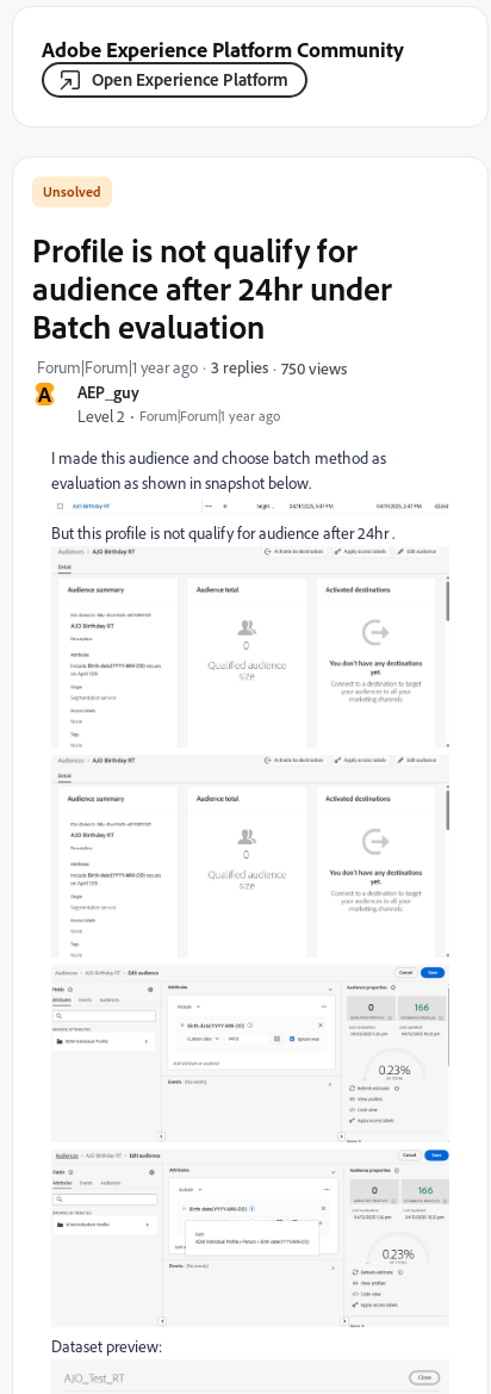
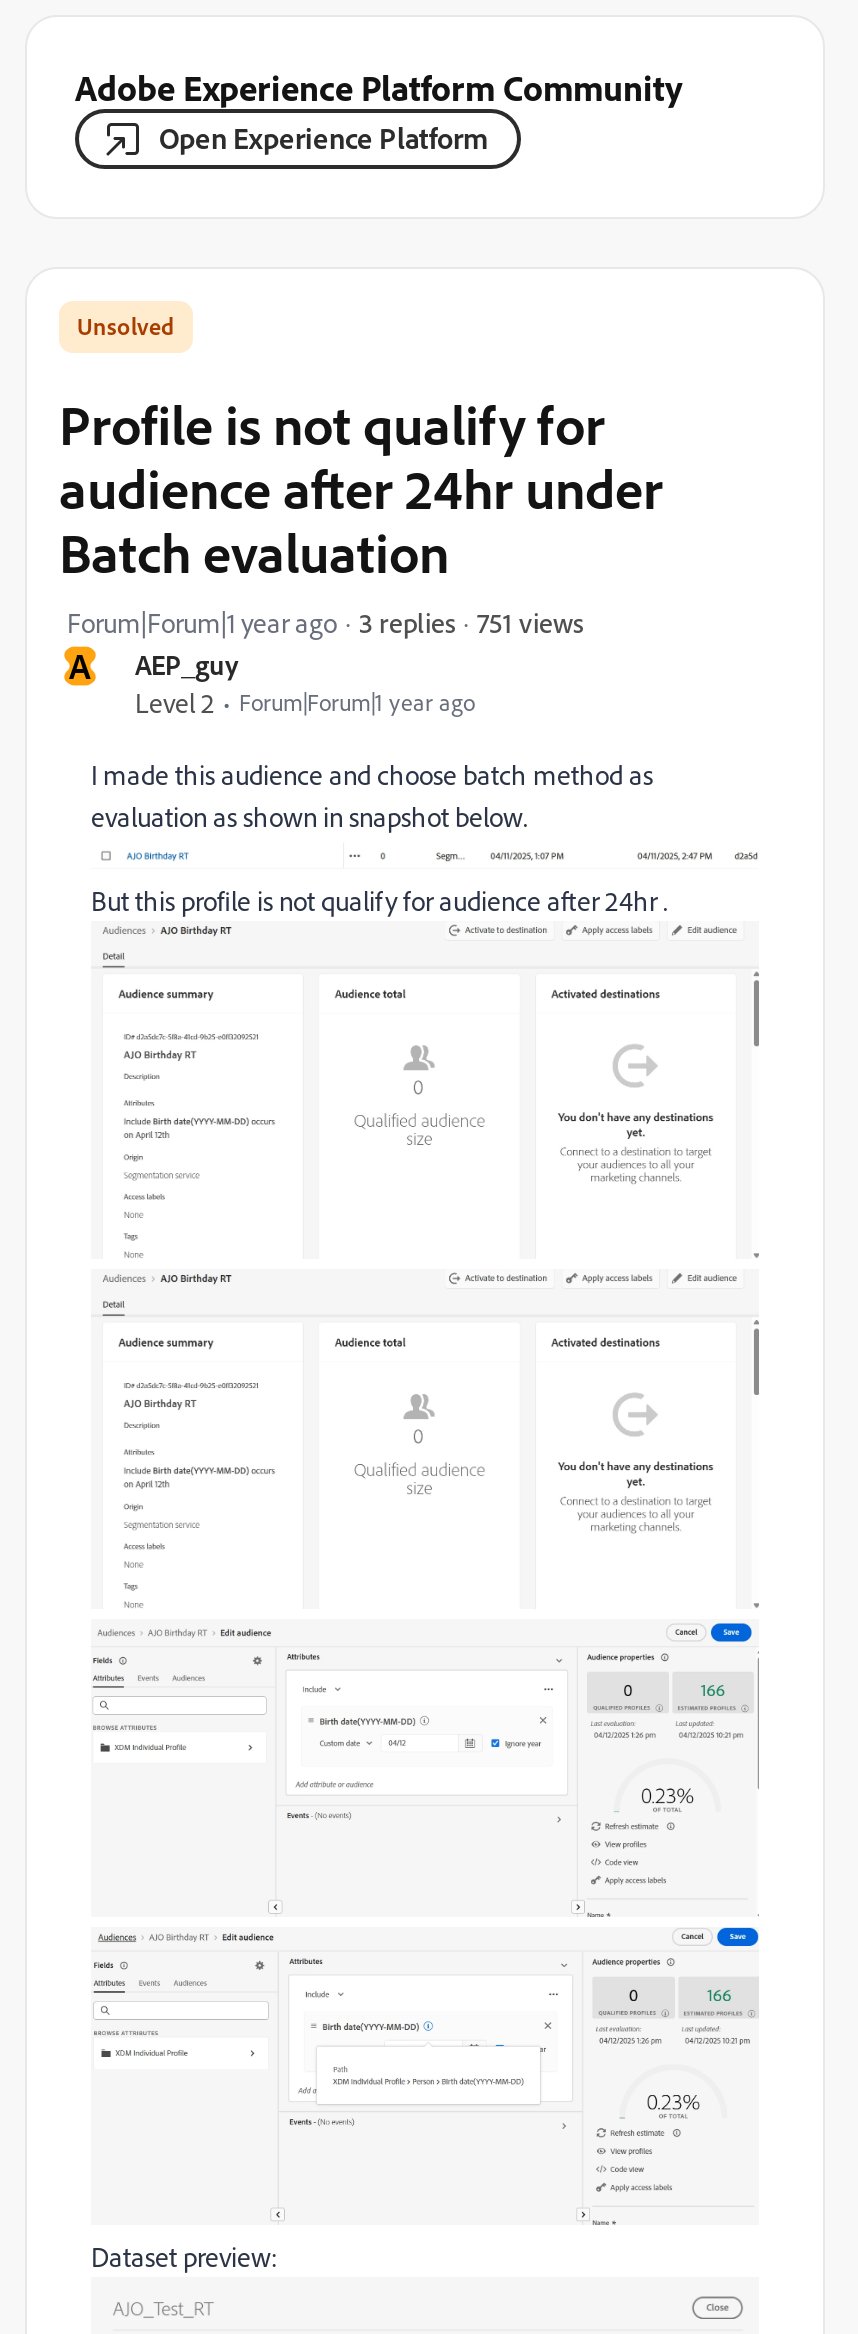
[281,357,347,377] 750 views -> [477,604,583,638] 751 views

